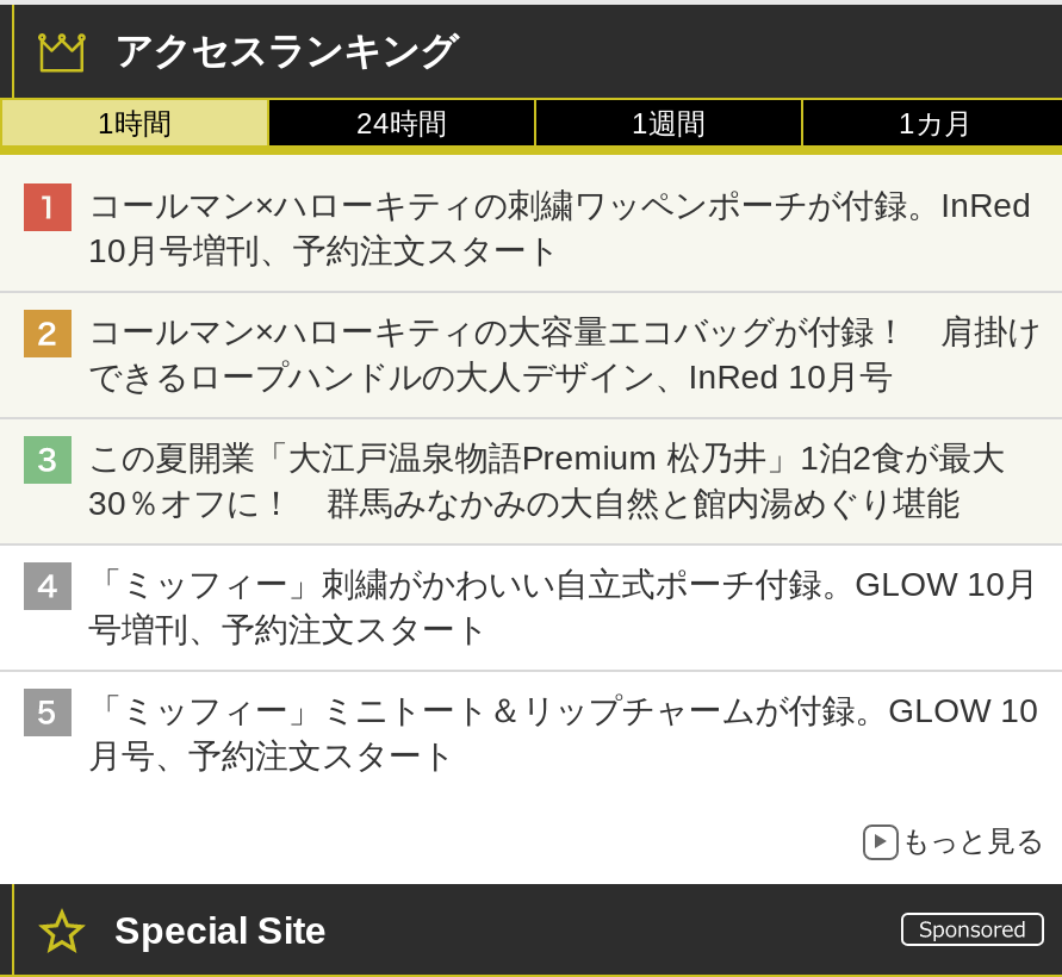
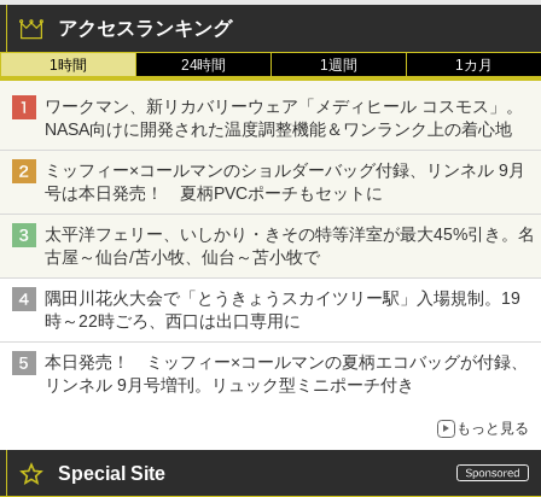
[88,186,1031,270] コールマン×ハローキティの刺繍ワッペンポーチが付録。InRed | 10月号増刊、予約注文スタート -> [45,97,522,139] ワークマン、新リカバリーウェア「メディヒール コスモス」。 | NASA向けに開発された温度調整機能＆ワンランク上の着心地
[88,312,1041,396] コールマン×ハローキティの大容量エコバッグが付録！ 肩掛け | できるロープハンドルの大人デザイン、InRed 10月号 -> [45,161,525,203] ミッフィー×コールマンのショルダーバッグ付録、リンネル 9月 | 号は本日発売！ 夏柄PVCポーチもセットに
[88,439,1005,522] この夏開業「大江戸温泉物語Premium 松乃井」1泊2食が最大 | 30％オフに！ 群馬みなかみの大自然と館内湯めぐり堪能 -> [45,224,534,267] 太平洋フェリー、いしかり・きその特等洋室が最大45%引き。名 | 古屋～仙台/苫小牧、仙台～苫小牧で
[88,565,1038,648] 「ミッフィー」刺繍がかわいい自立式ポーチ付録。GLOW 10月 | 号増刊、予約注文スタート -> [45,288,520,331] 隅田川花火大会で「とうきょうスカイツリー駅」入場規制。19 | 時～22時ごろ、西口は出口専用に
[88,691,1038,775] 「ミッフィー」ミニトート＆リップチャームが付録。GLOW 10 | 月号、予約注文スタート -> [45,352,527,395] 本日発売！ ミッフィー×コールマンの夏柄エコバッグが付録、 | リンネル 9月号増刊。リュック型ミニポーチ付き

